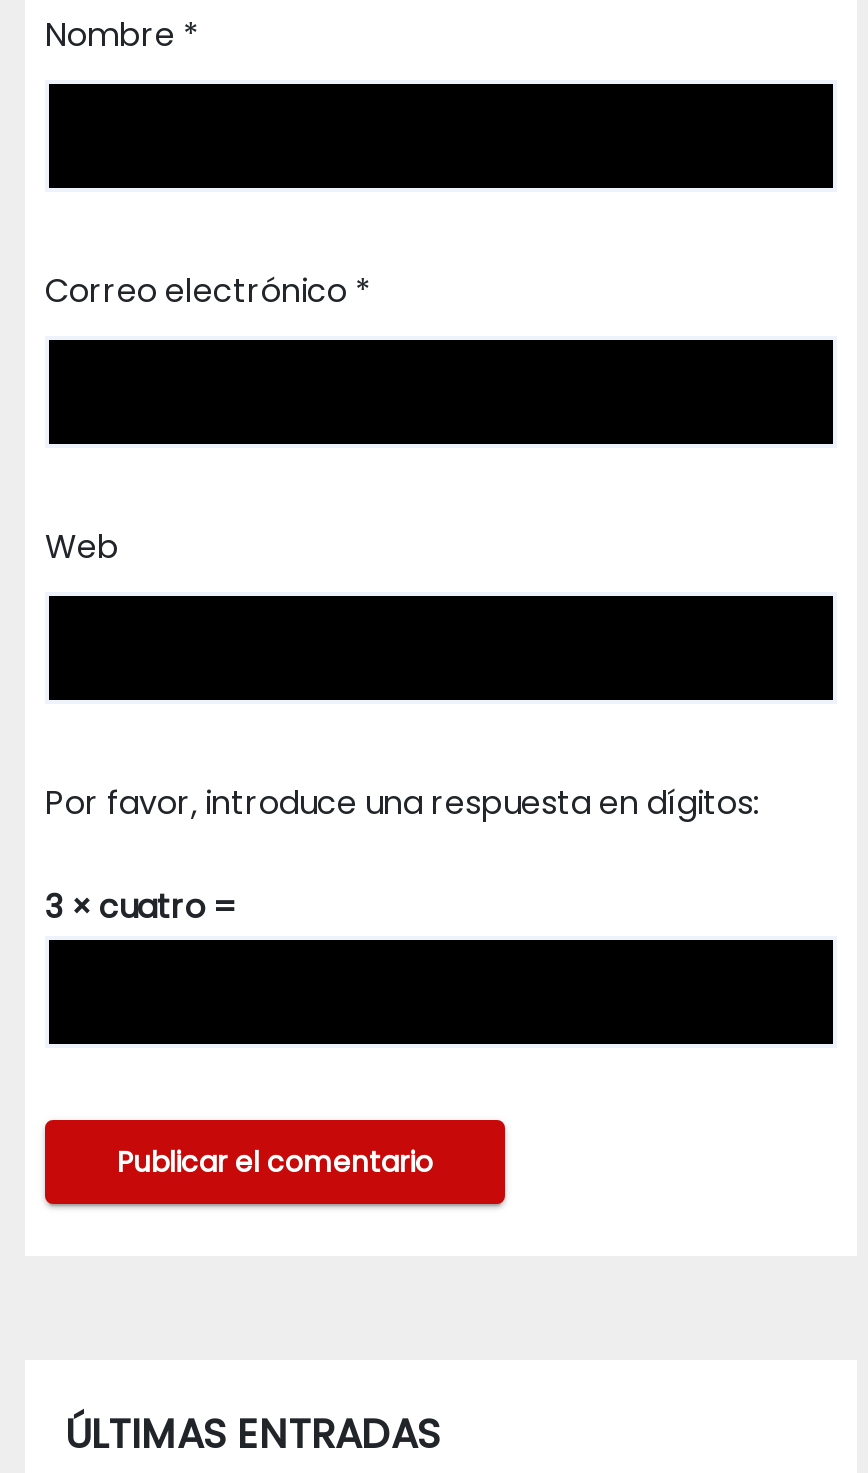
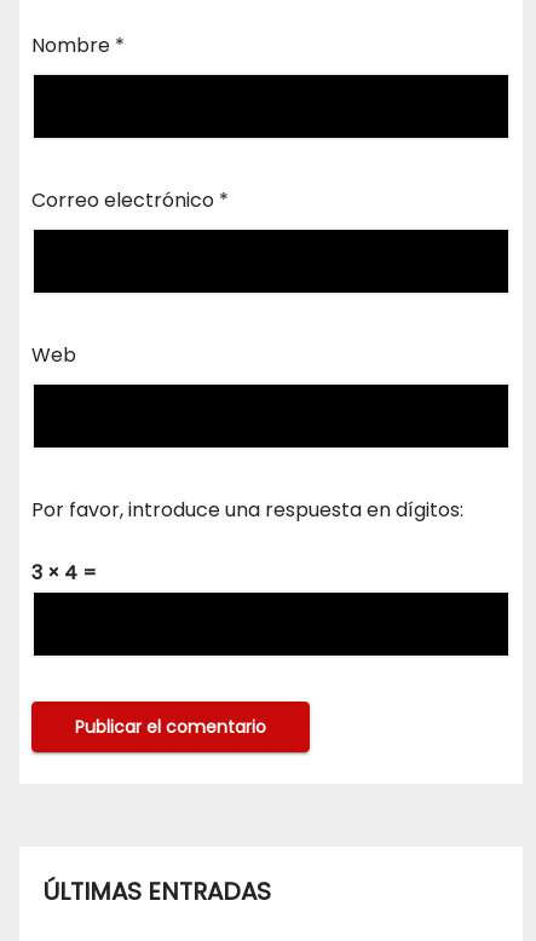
[45,883,237,929] 3 × cuatro = -> [31,558,97,586] 3 × 4 =

